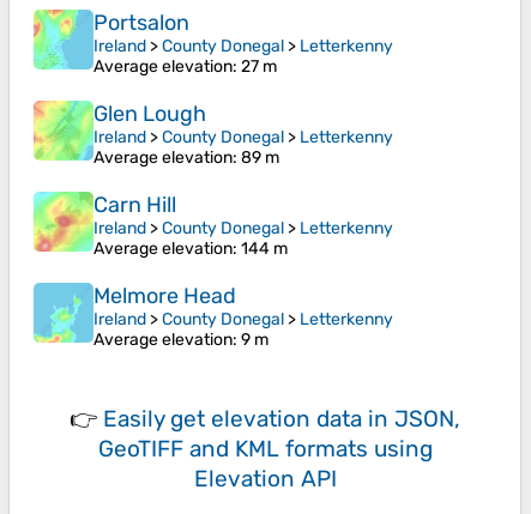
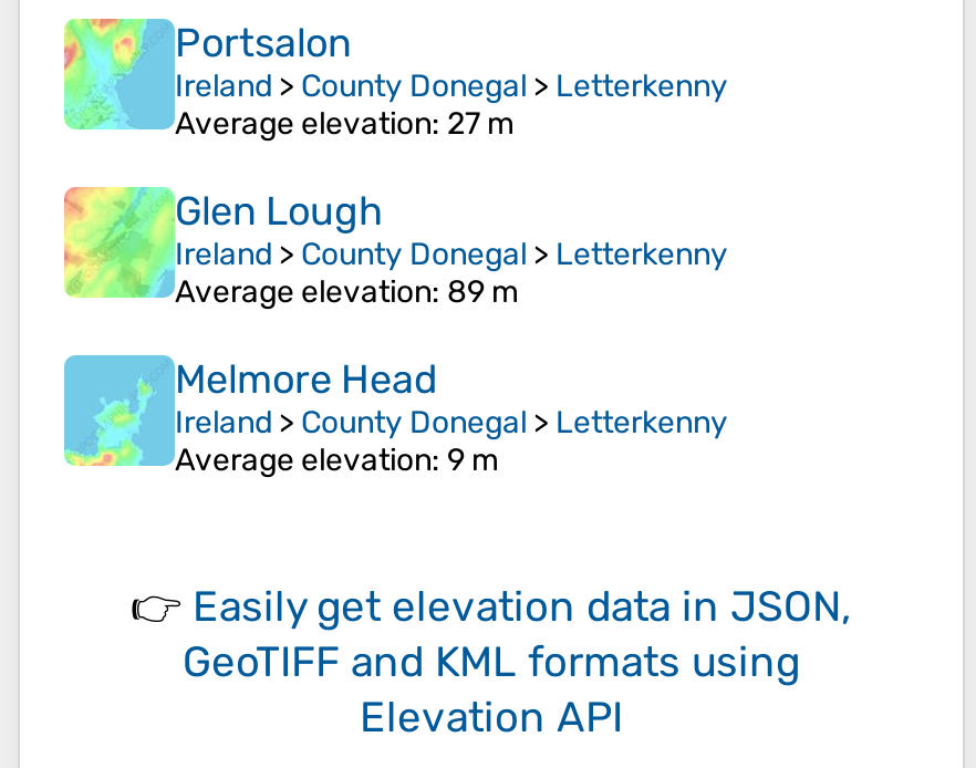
[32,191,393,259] [image] | Carn Hill | Ireland > County Donegal > Letterkenny | Average elevation: 144 m -> none

